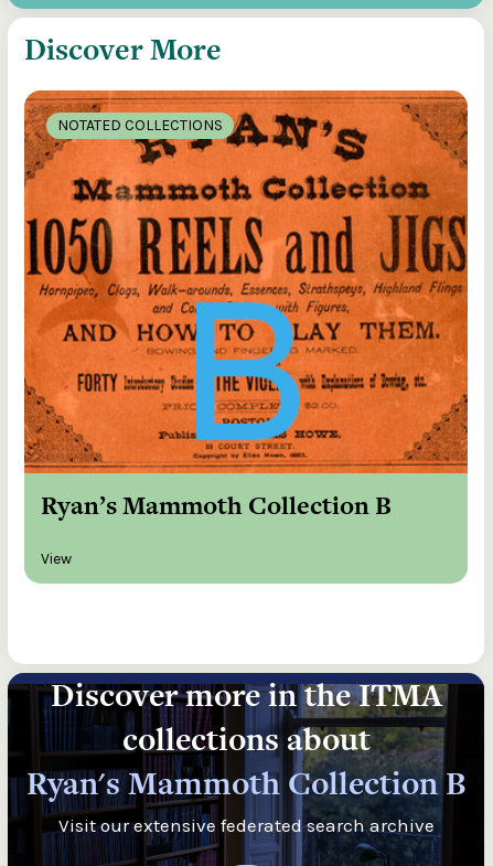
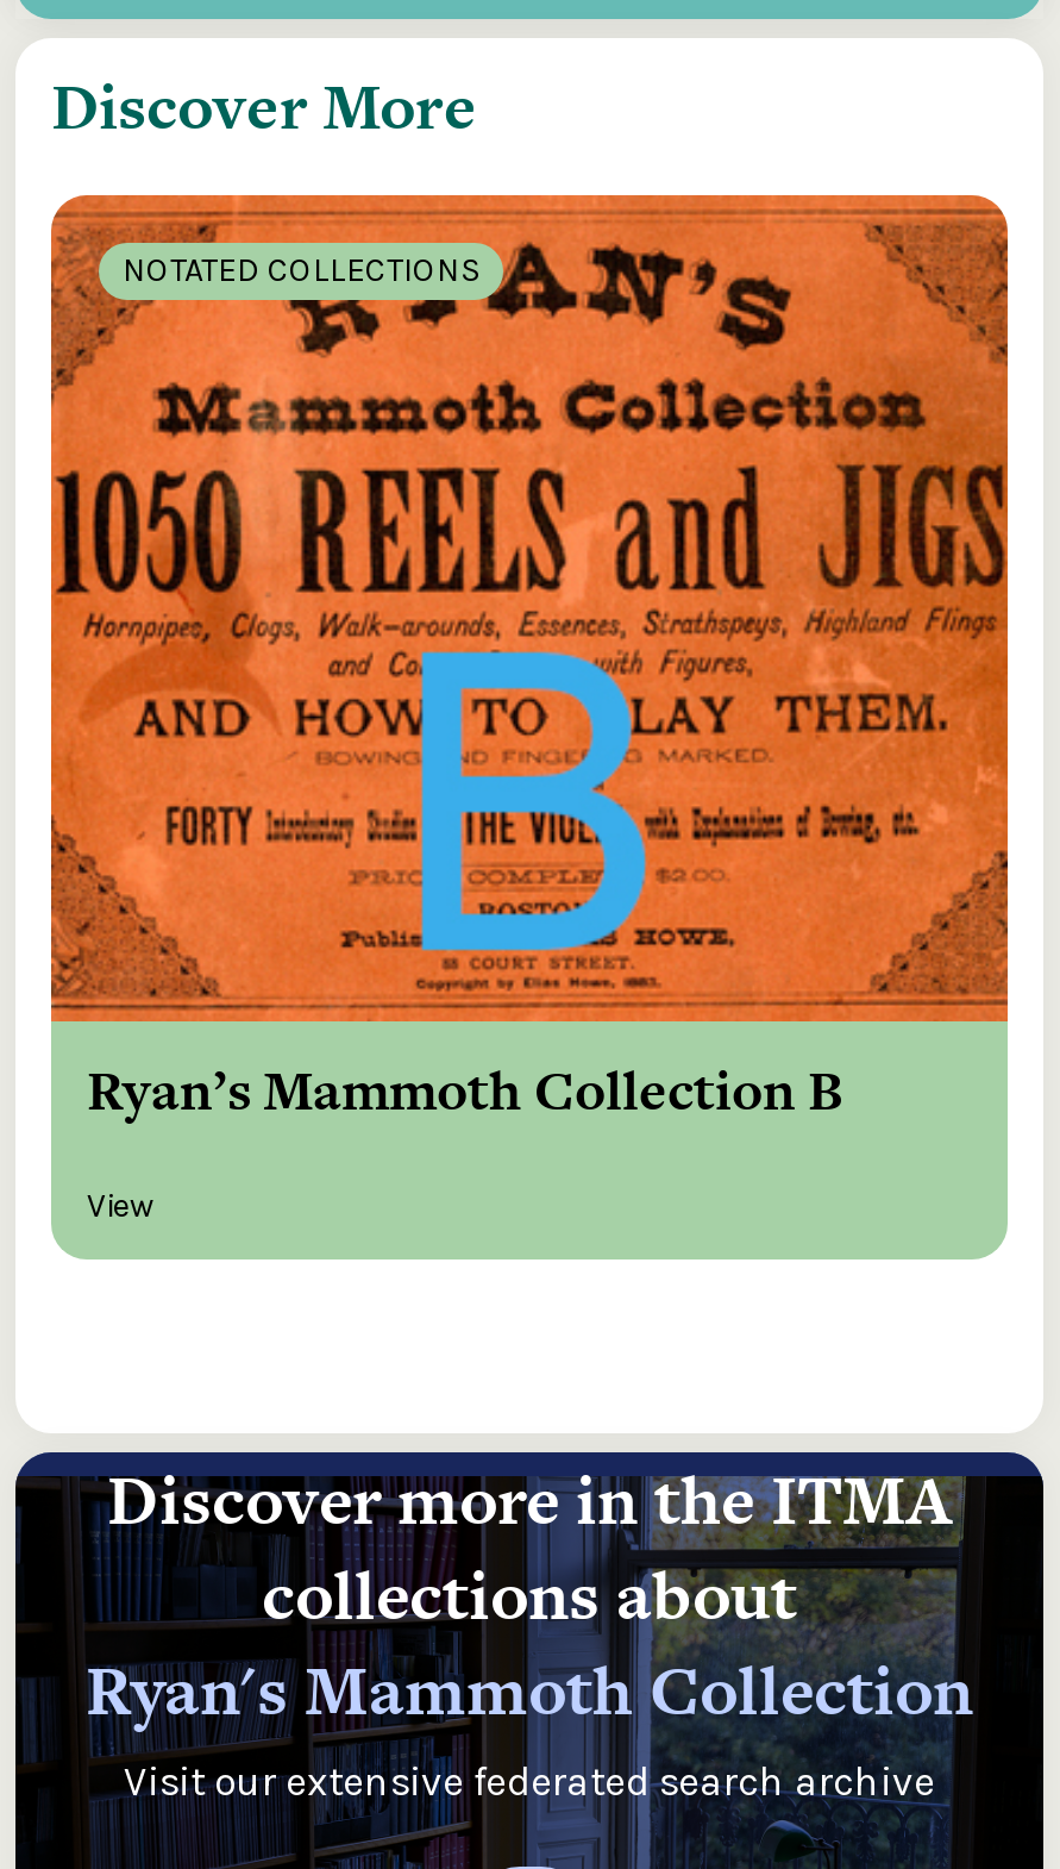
[26,761,465,805] Ryan's Mammoth Collection B -> [86,1642,973,1737] Ryan's Mammoth Collection

